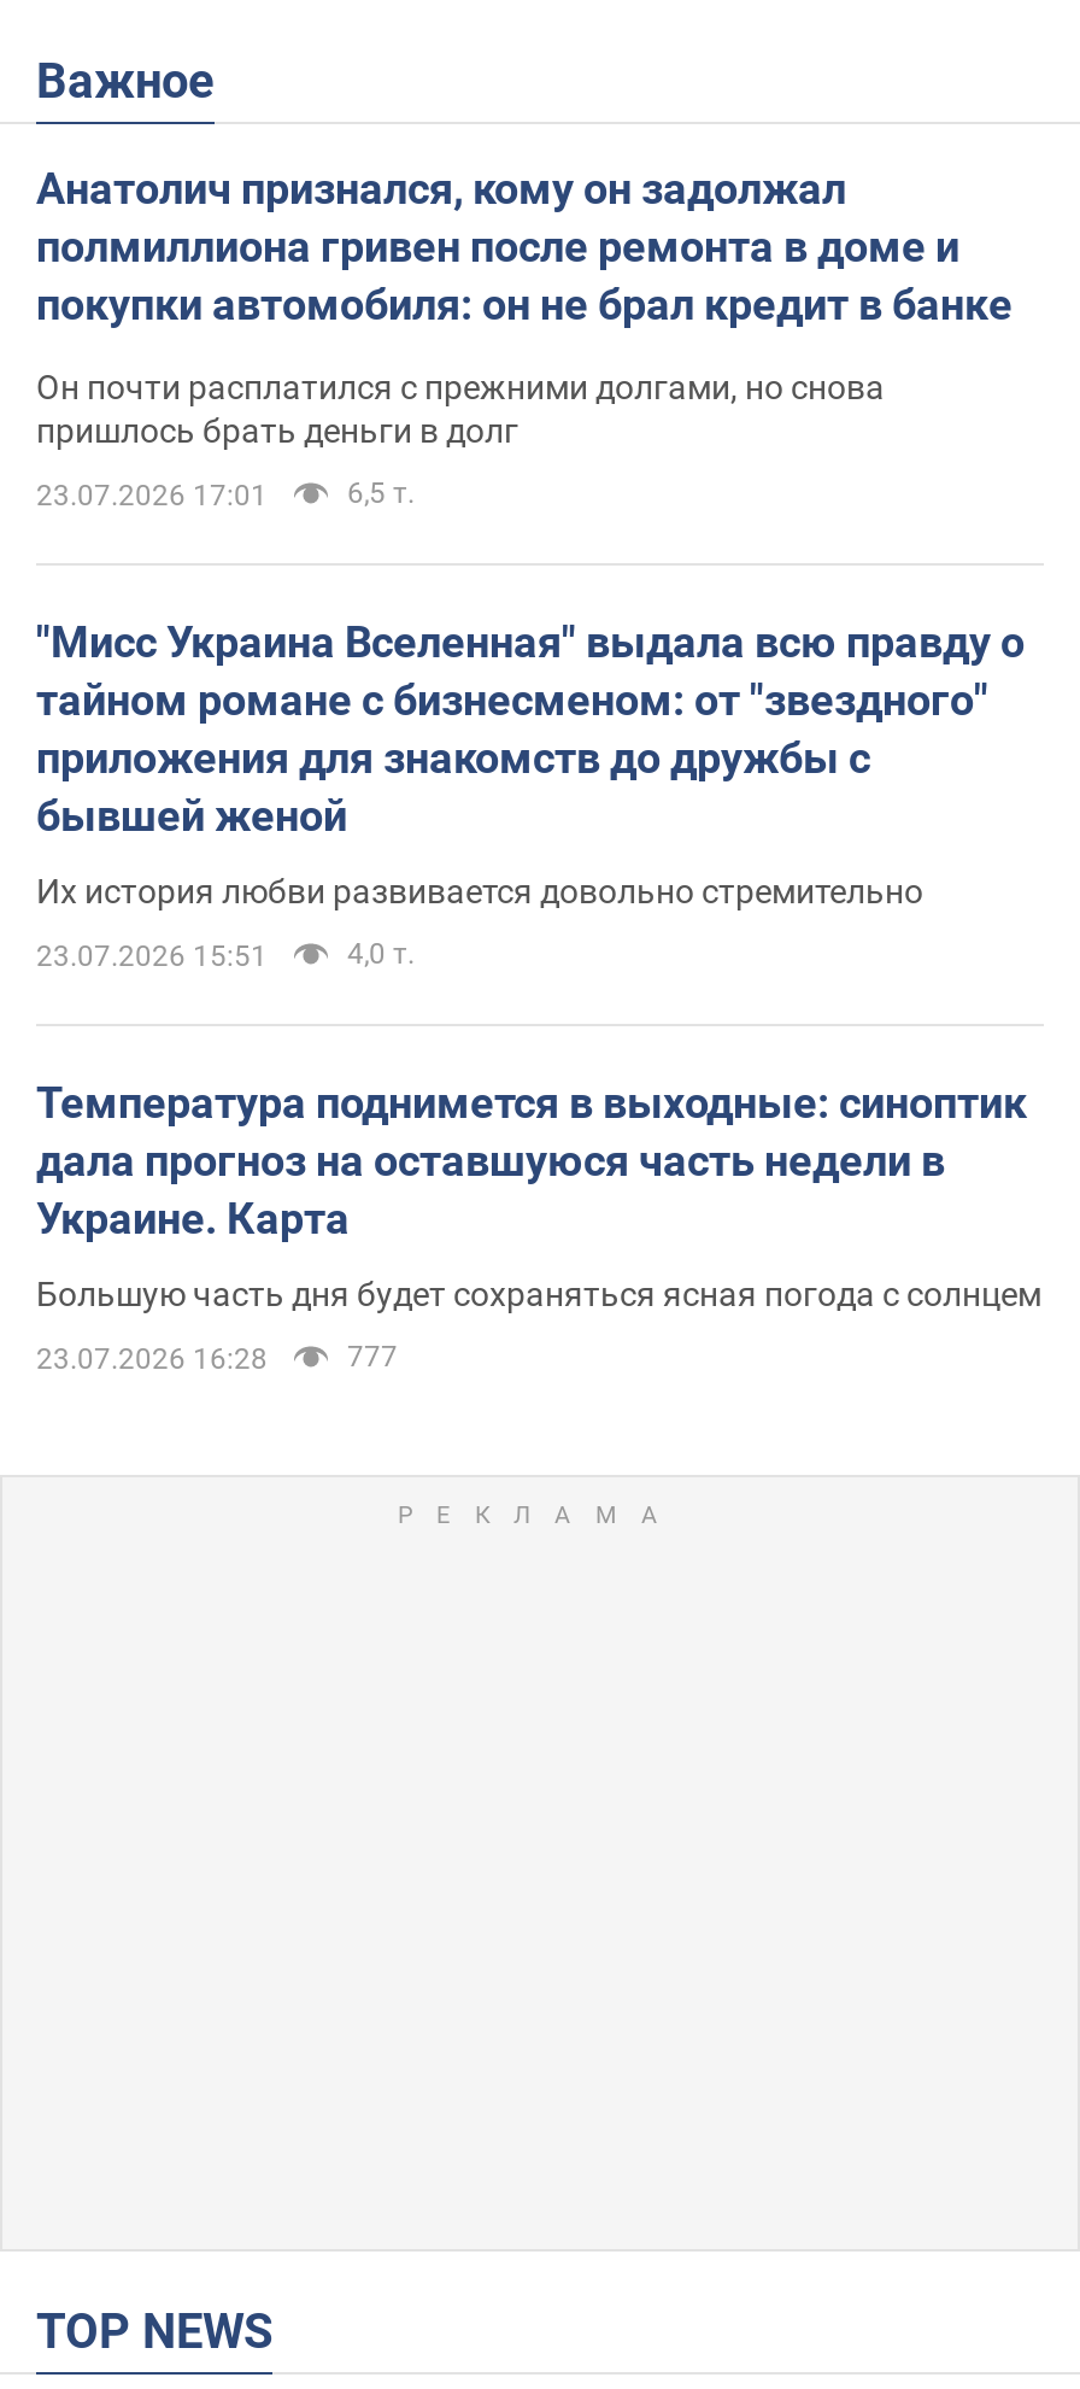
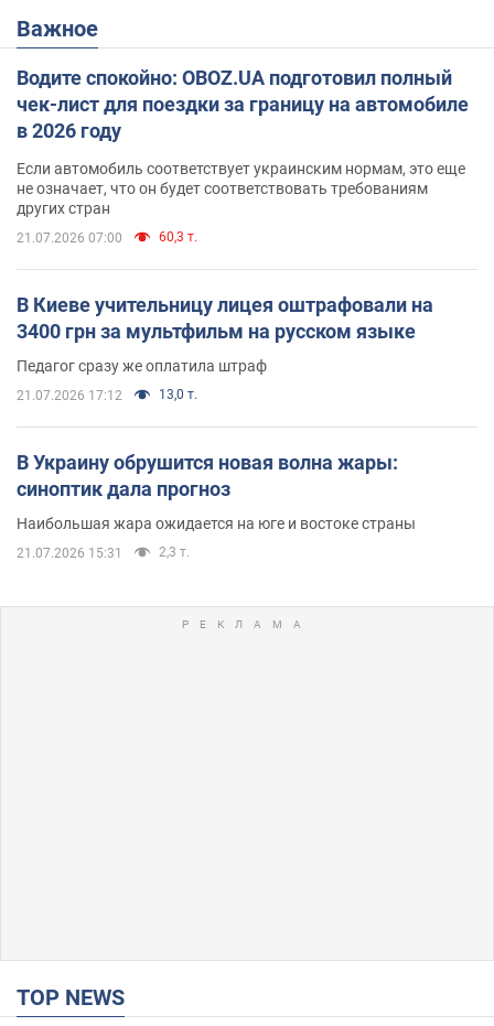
[36,162,1012,329] Анатолич признался, кому он задолжал | полмиллиона гривен после ремонта в доме и | покупки автомобиля: он не брал кредит в банке -> [17,66,469,142] Водите спокойно: OBOZ.UA подготовил полный | чек-лист для поездки за границу на автомобиле | в 2026 году
[36,367,885,449] Он почти расплатился с прежними долгами, но снова | пришлось брать деньги в долг -> [17,159,465,217] Если автомобиль соответствует украинским нормам, это еще | не означает, что он будет соответствовать требованиям | других стран
[36,476,415,512] 23.07.2026 17:01 | 6,5 т. -> [17,229,197,245] 21.07.2026 07:00 | 60,3 т.
[36,616,1025,840] "Мисс Украина Вселенная" выдала всю правду о | тайном романе с бизнесменом: от "звездного" | приложения для знакомств до дружбы с | бывшей женой -> [17,293,433,342] В Киеве учительницу лицея оштрафовали на | 3400 грн за мультфильм на русском языке
[36,871,923,910] Их история любви развивается довольно стремительно -> [17,357,267,374] Педагог сразу же оплатила штраф
[36,936,415,972] 23.07.2026 15:51 | 4,0 т. -> [17,386,197,403] 21.07.2026 17:12 | 13,0 т.
[36,1076,1027,1243] Температура поднимется в выходные: синоптик | дала прогноз на оставшуюся часть недели в | Украине. Карта -> [17,450,398,500] В Украину обрушится новая волна жары: | синоптик дала прогноз
[36,1274,1041,1313] Большую часть дня будет сохраняться ясная погода с солнцем -> [17,514,416,532] Наибольшая жара ожидается на юге и востоке страны
[36,1339,398,1375] 23.07.2026 16:28 | 777 -> [17,544,190,561] 21.07.2026 15:31 | 2,3 т.

